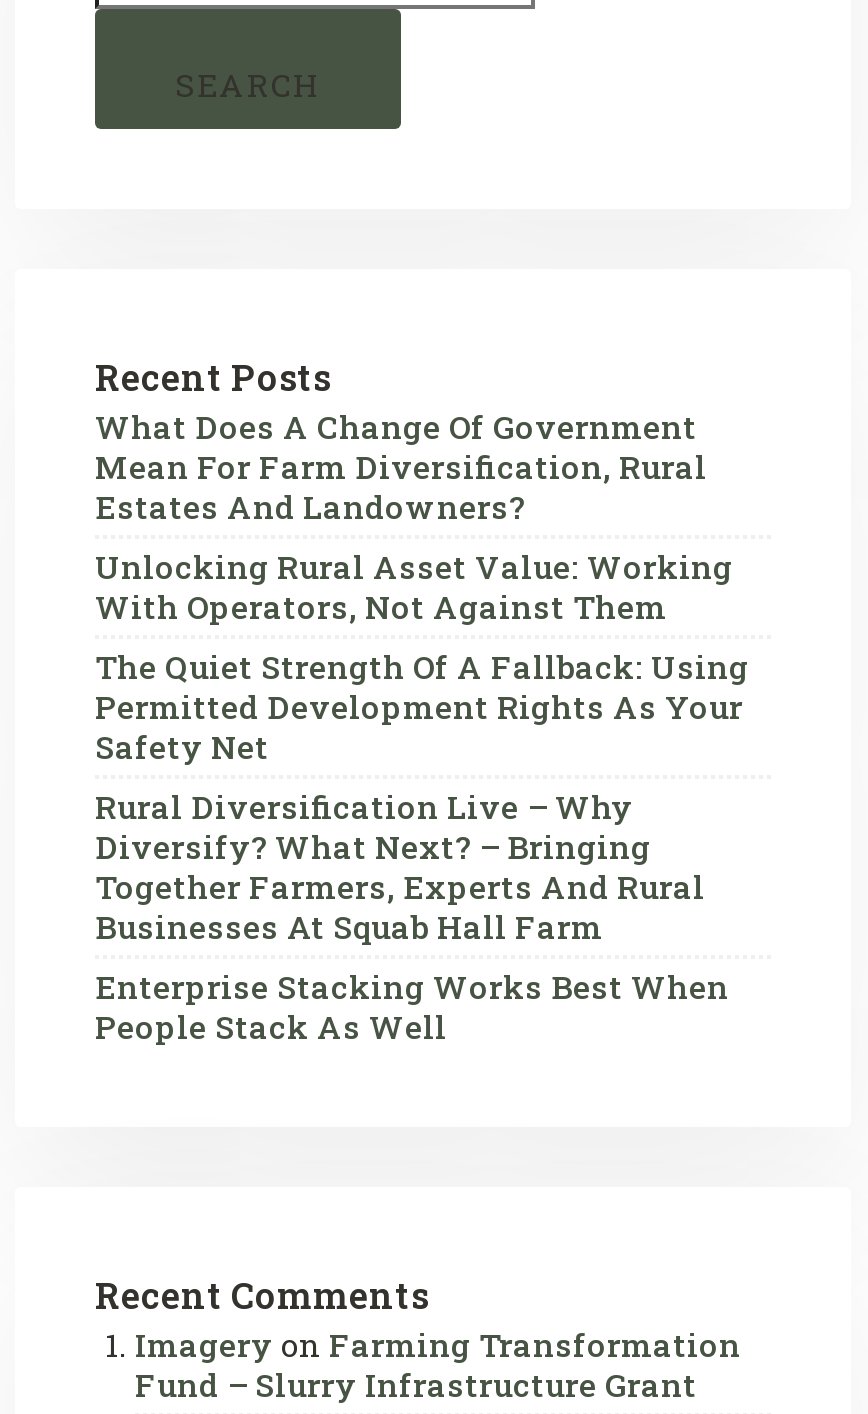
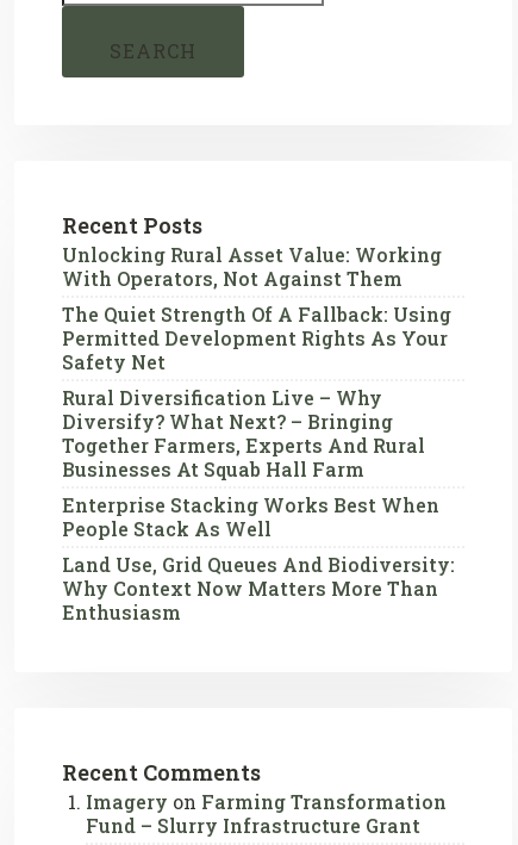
[95,405,707,527] What Does A Change Of Government | Mean For Farm Diversification, Rural | Estates And Landowners? -> none
moved [95,545,749,1047] -> [62,242,451,541]: Unlocking Rural Asset Value: Working | With Operators, Not Against Them | The Quiet Strength Of A Fallback: Using | ... | Enterprise Stacking Works Best When | People Stack As Well
none -> [62,552,455,624] Land Use, Grid Queues And Biodiversity: | Why Context Now Matters More Than | Enthusiasm

